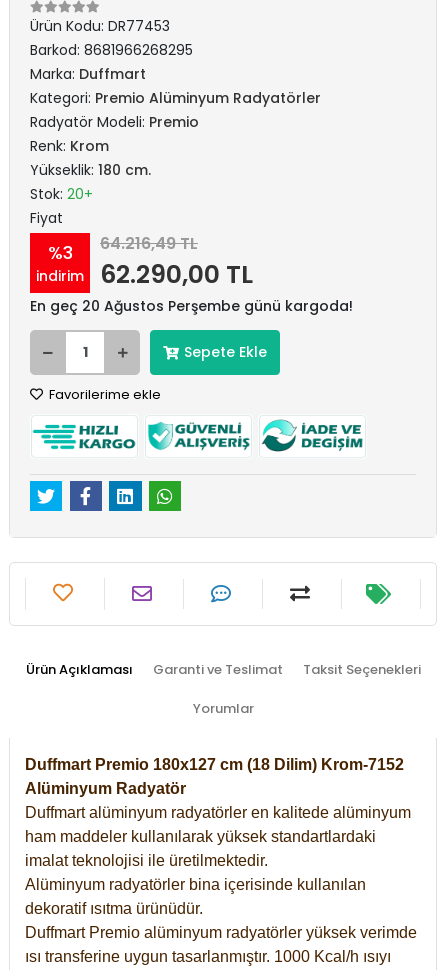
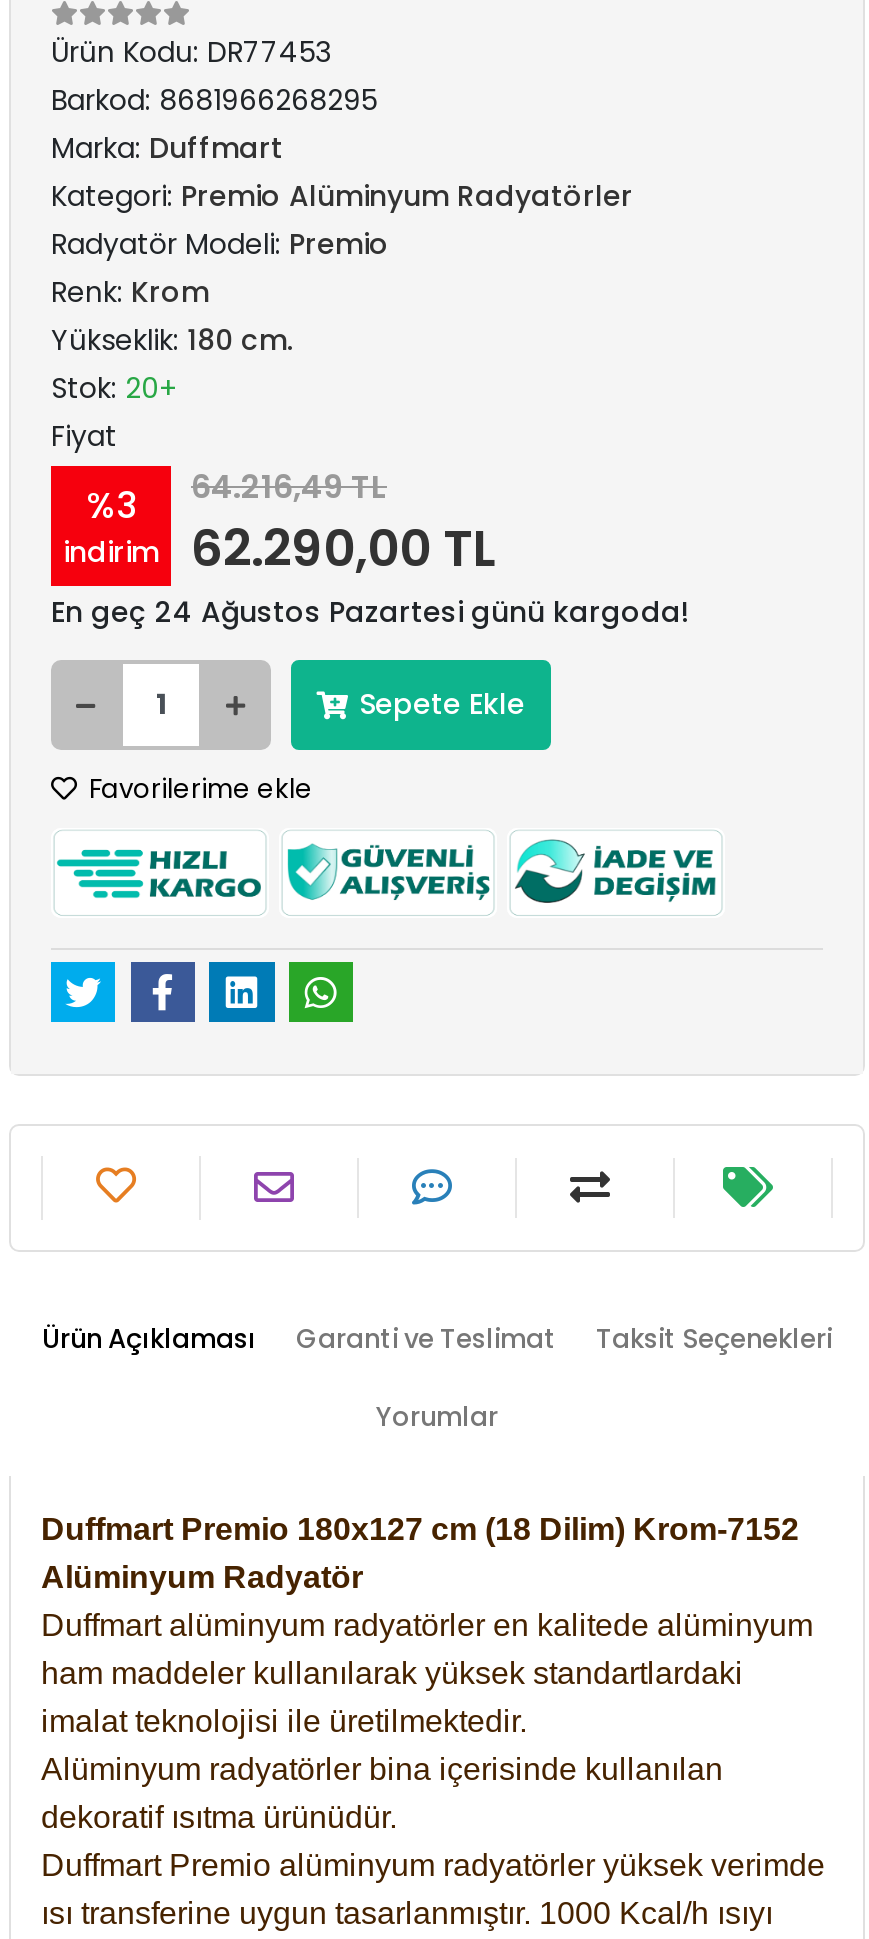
[30,296,353,316] En geç 20 Ağustos Perşembe günü kargoda! -> [51,592,689,632] En geç 24 Ağustos Pazartesi günü kargoda!

